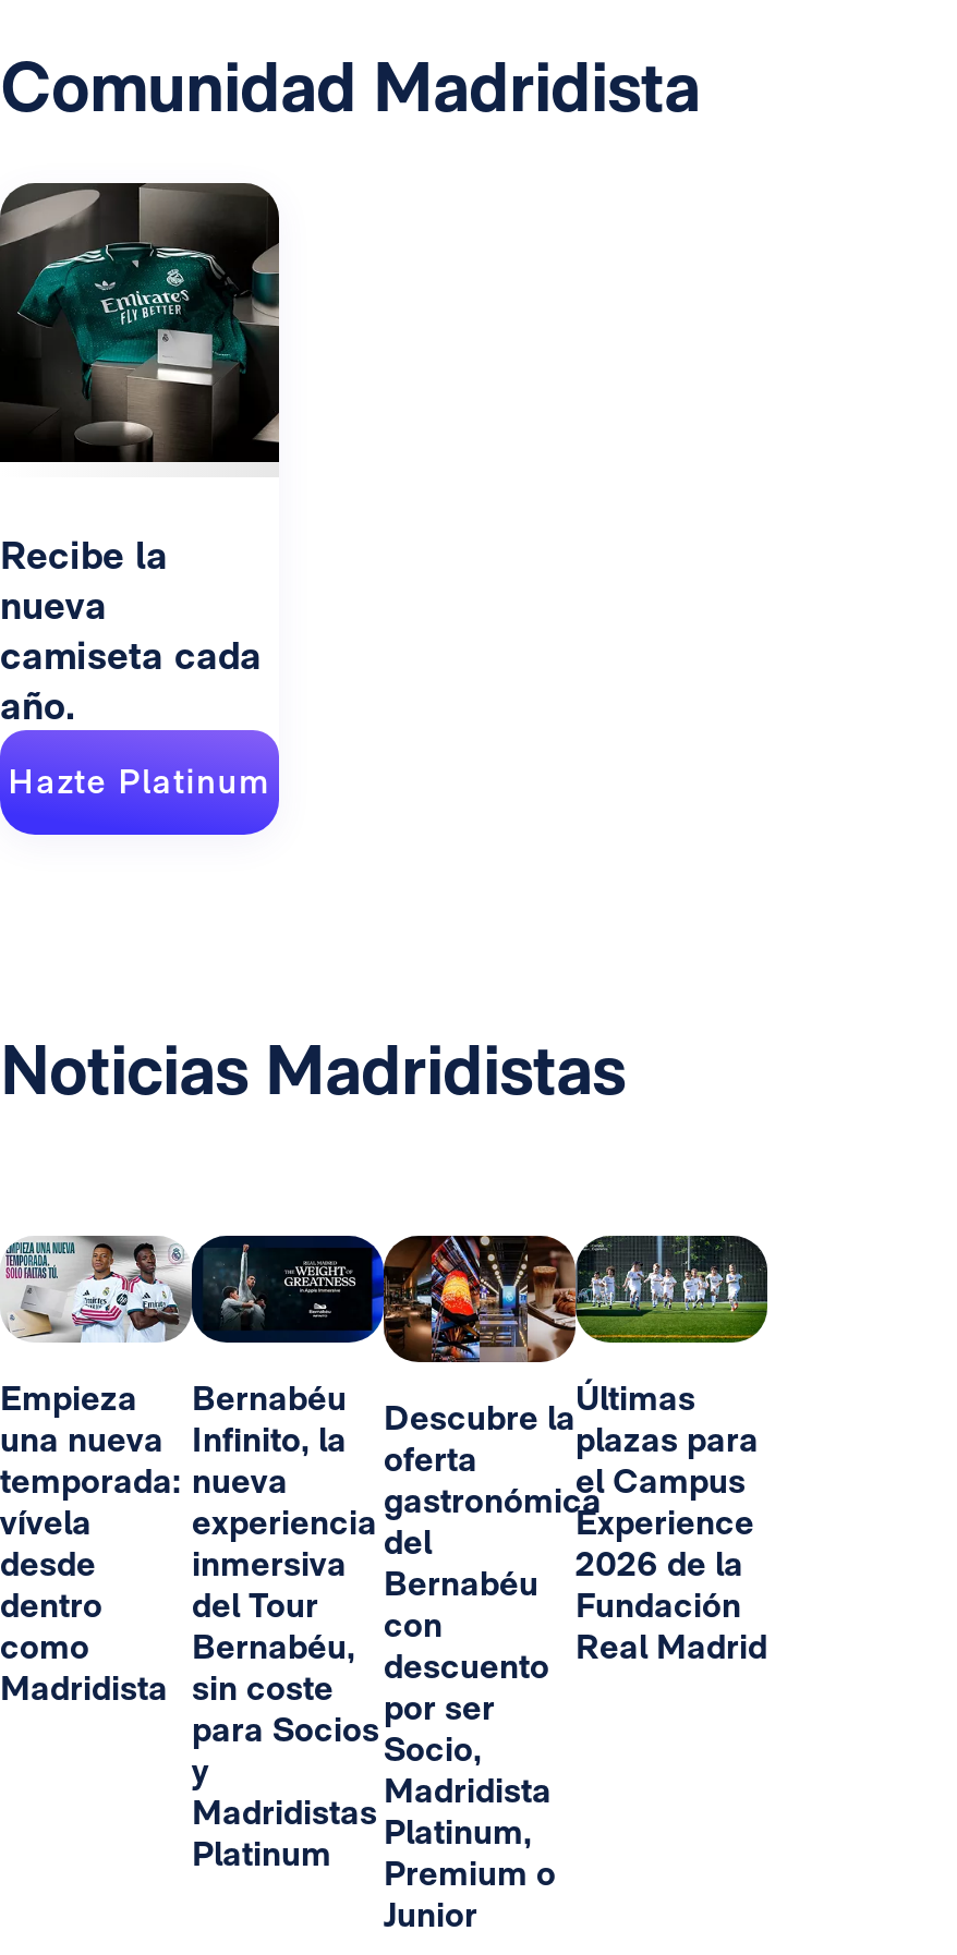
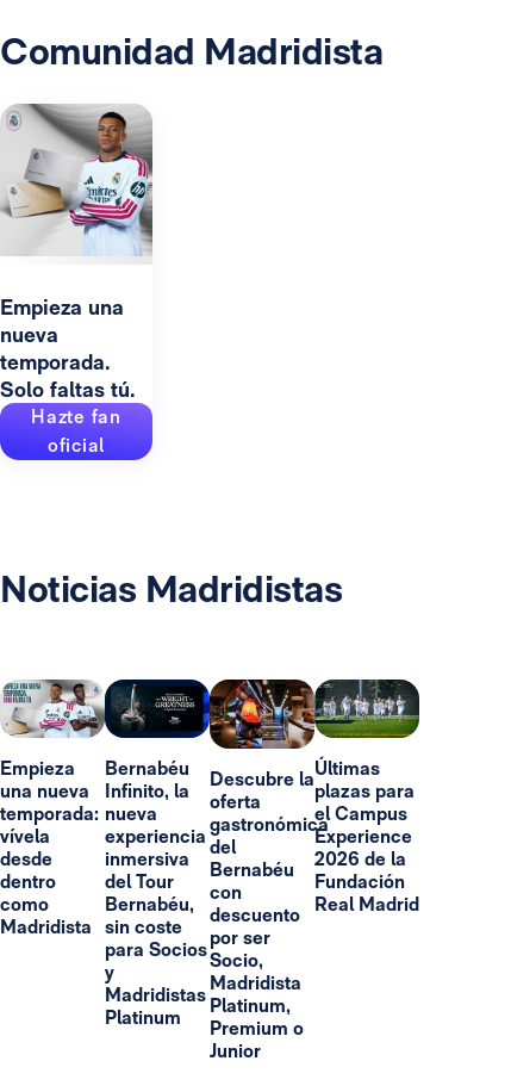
[0,181,281,577] [image] | Recibe la -> [0,104,152,319] [image] | Empieza una
[0,631,271,801] camiseta cada | año. | Hazte Platinum -> [0,349,135,456] temporada. | Solo faltas tú. | Hazte fan | oficial

